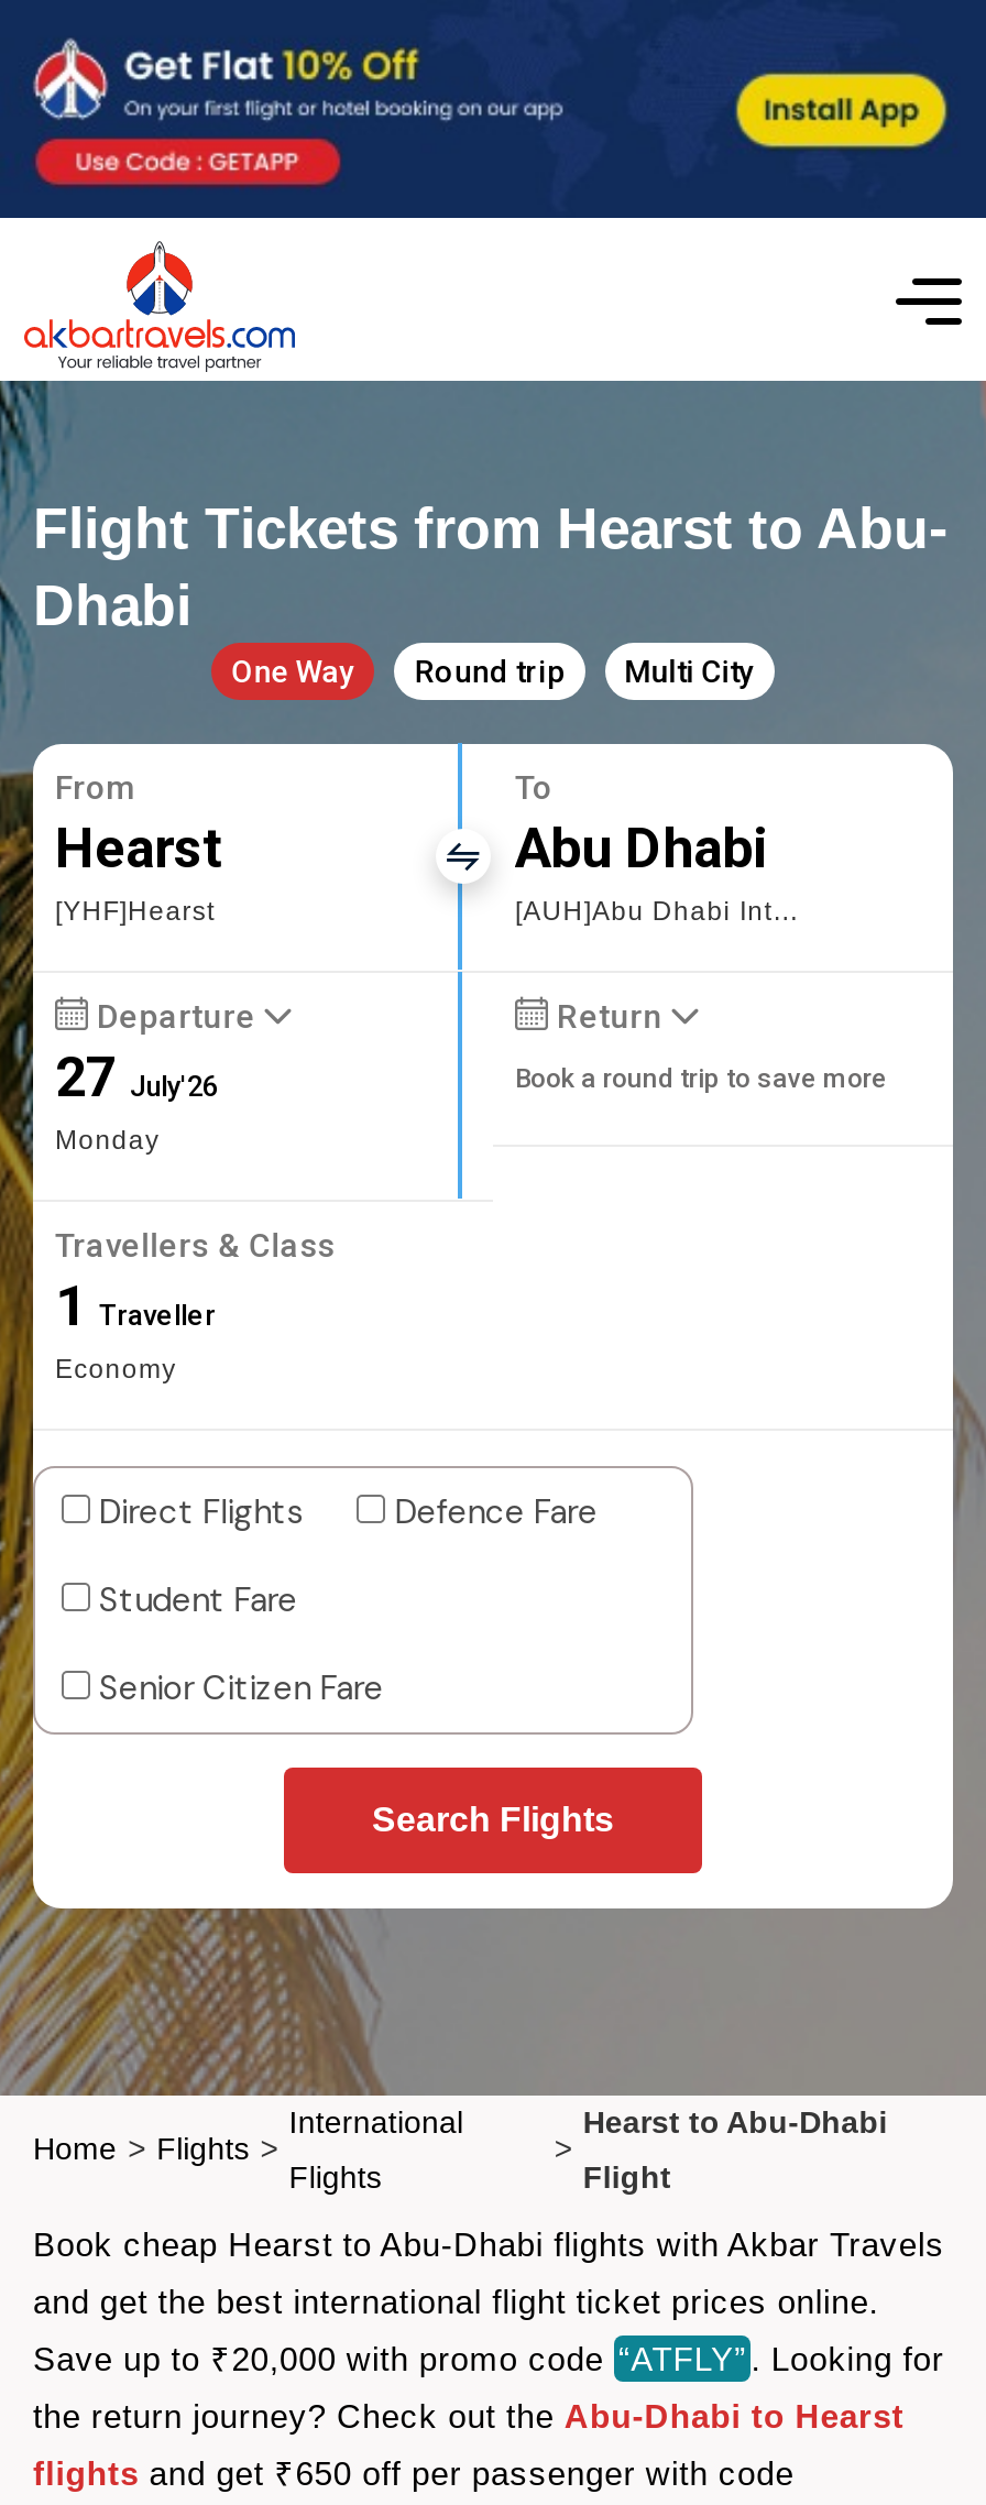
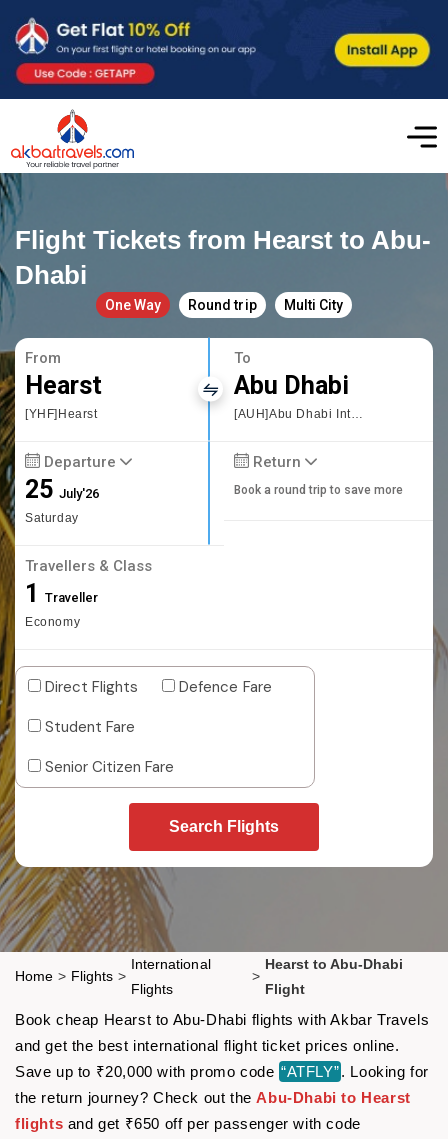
[55,1045,218,1155] 27 July'26 | Monday -> [25,475,99,525] 25 July'26 | Saturday

